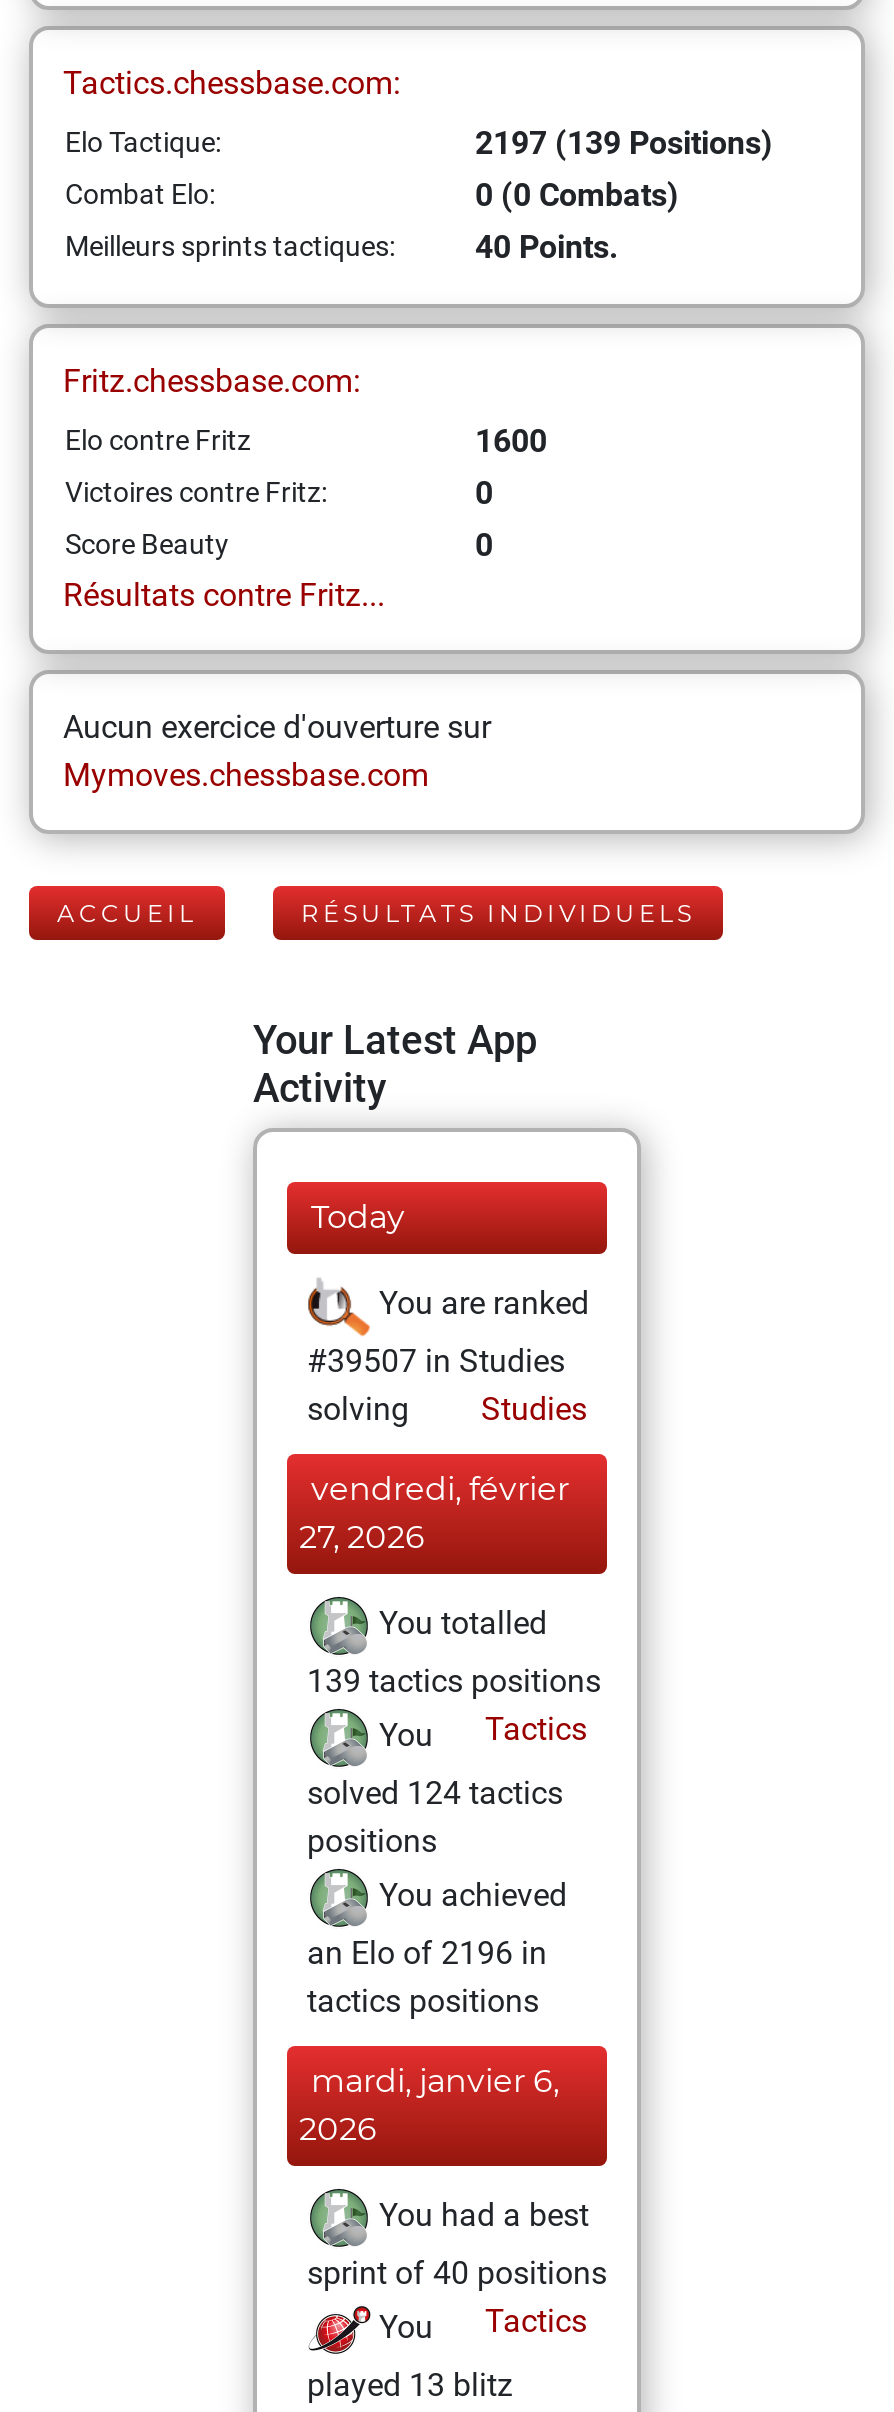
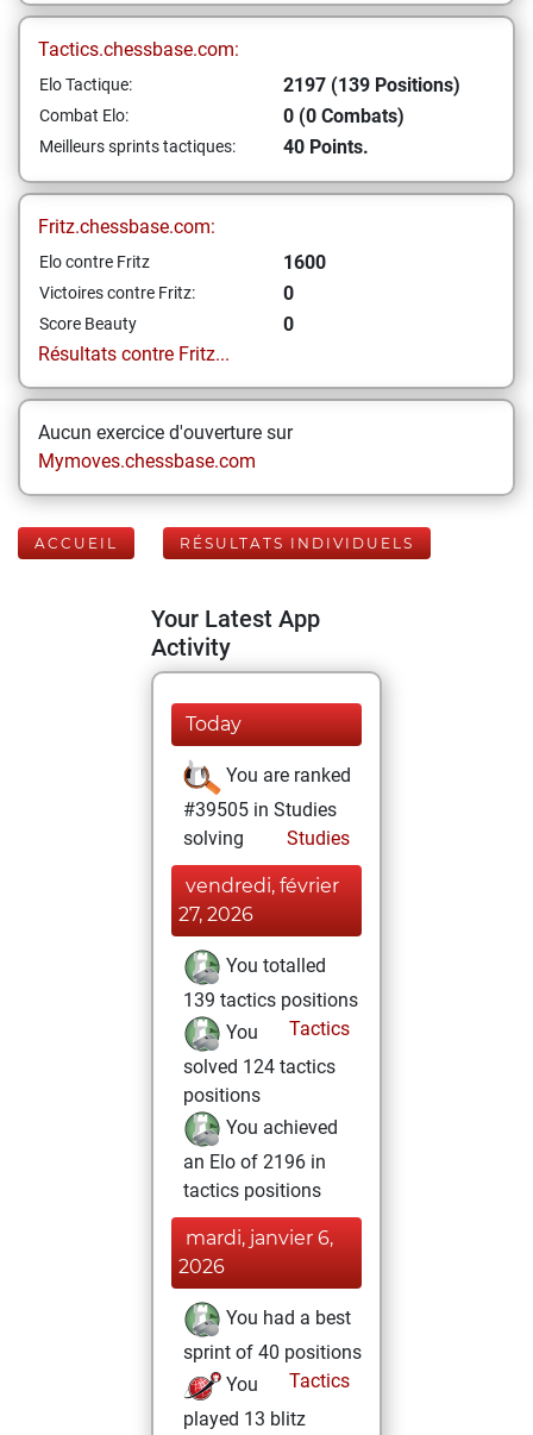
[307,1342,565,1380] #39507 in Studies -> [183,798,337,821] #39505 in Studies

